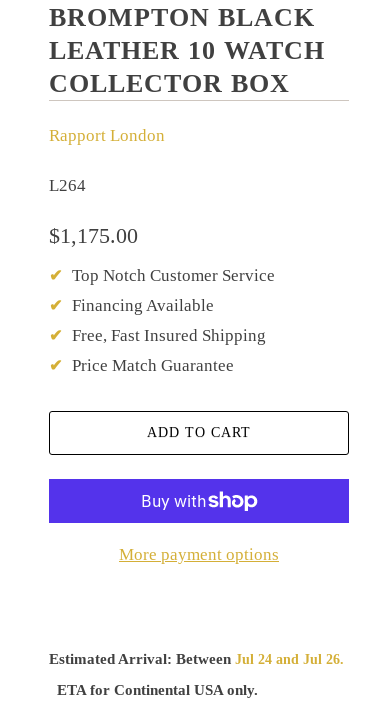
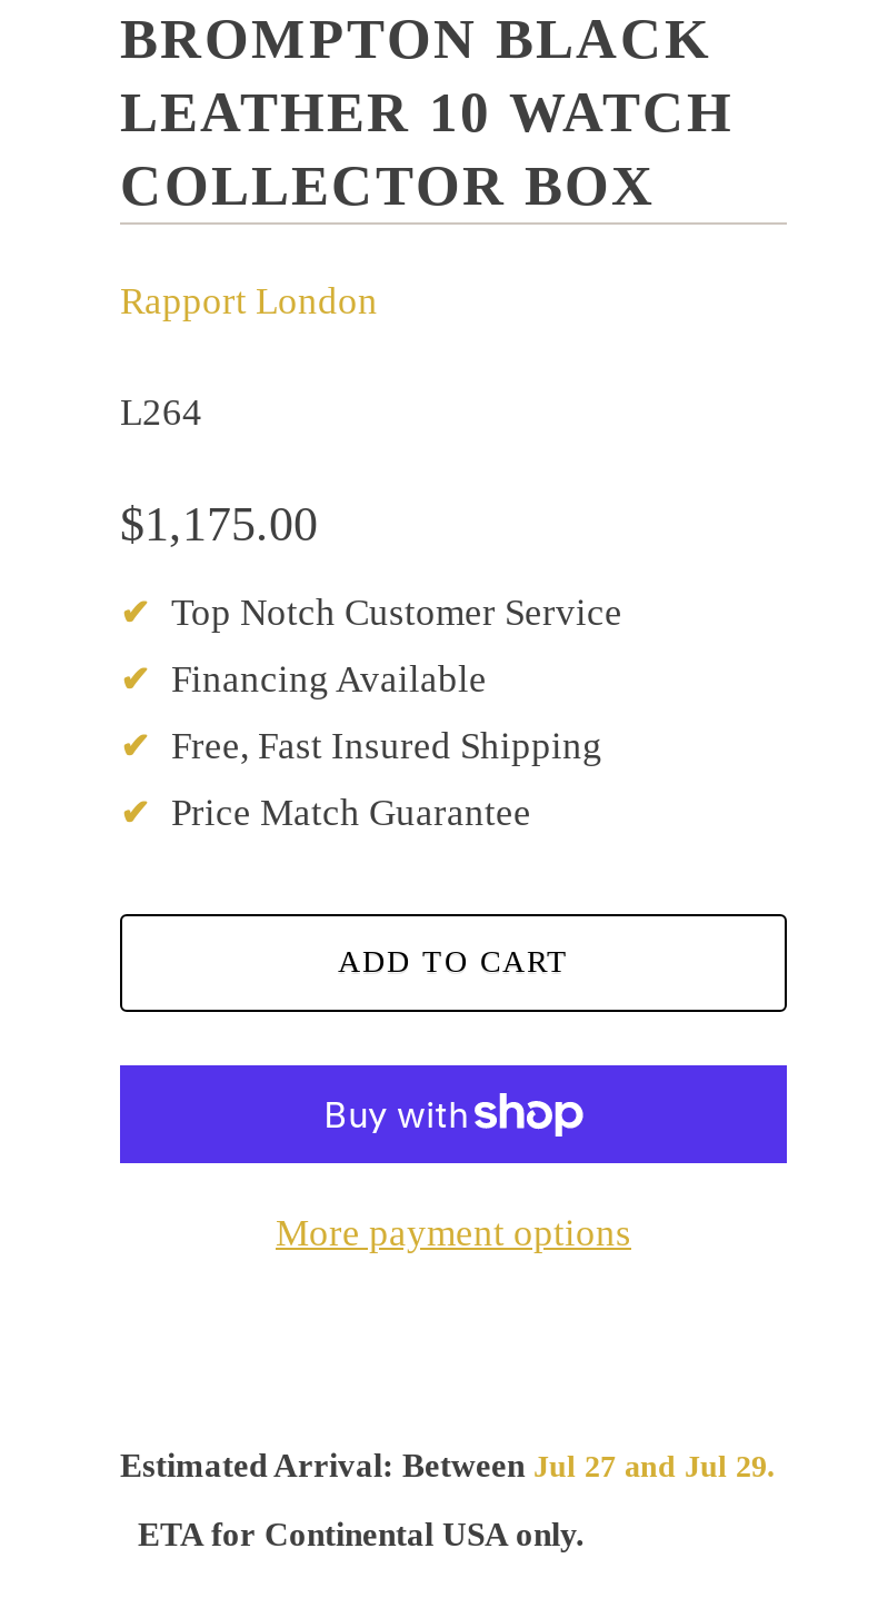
[49,651,344,667] Estimated Arrival: Between Jul 24 and Jul 26. -> [120,1449,776,1484] Estimated Arrival: Between Jul 27 and Jul 29.

